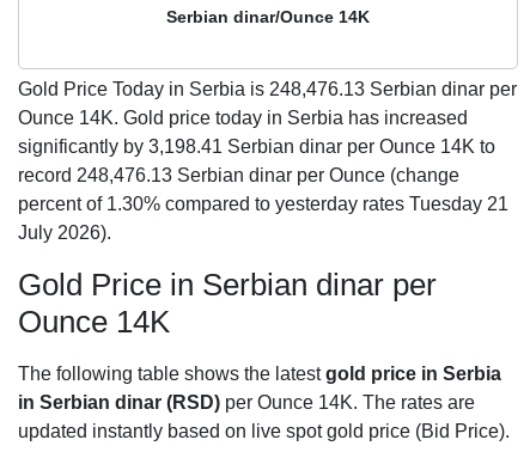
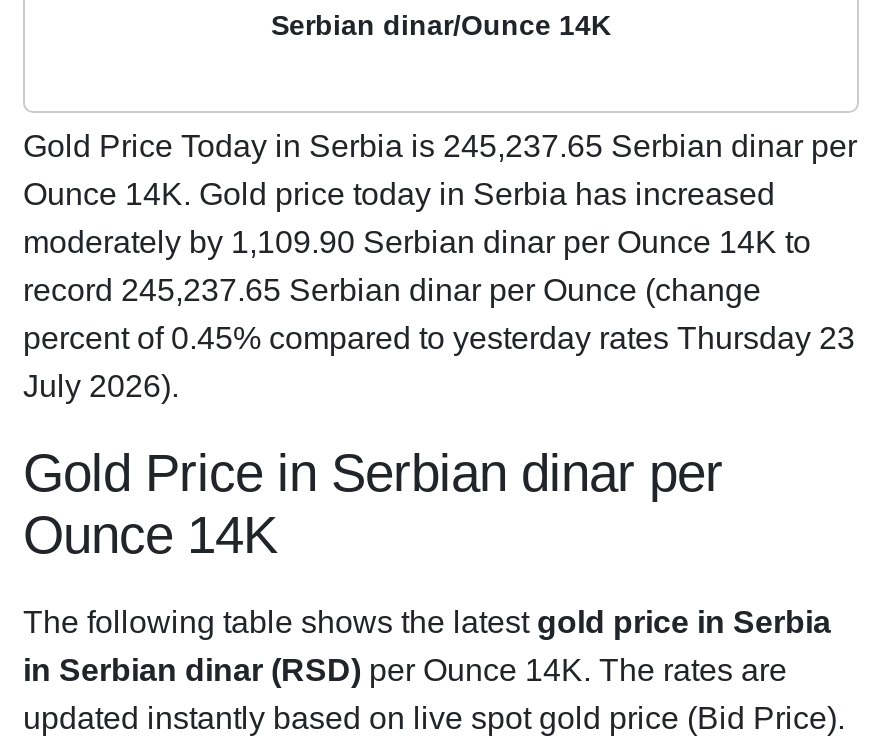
[18,79,517,99] Gold Price Today in Serbia is 248,476.13 Serbian dinar per -> [23,129,857,163] Gold Price Today in Serbia is 245,237.65 Serbian dinar per
[18,136,495,157] significantly by 3,198.41 Serbian dinar per Ounce 14K to -> [23,225,811,259] moderately by 1,109.90 Serbian dinar per Ounce 14K to
[18,165,459,185] record 248,476.13 Serbian dinar per Ounce (change -> [23,273,761,307] record 245,237.65 Serbian dinar per Ounce (change
[18,194,508,214] percent of 1.30% compared to yesterday rates Tuesday 21 -> [23,321,855,355] percent of 0.45% compared to yesterday rates Thursday 23

